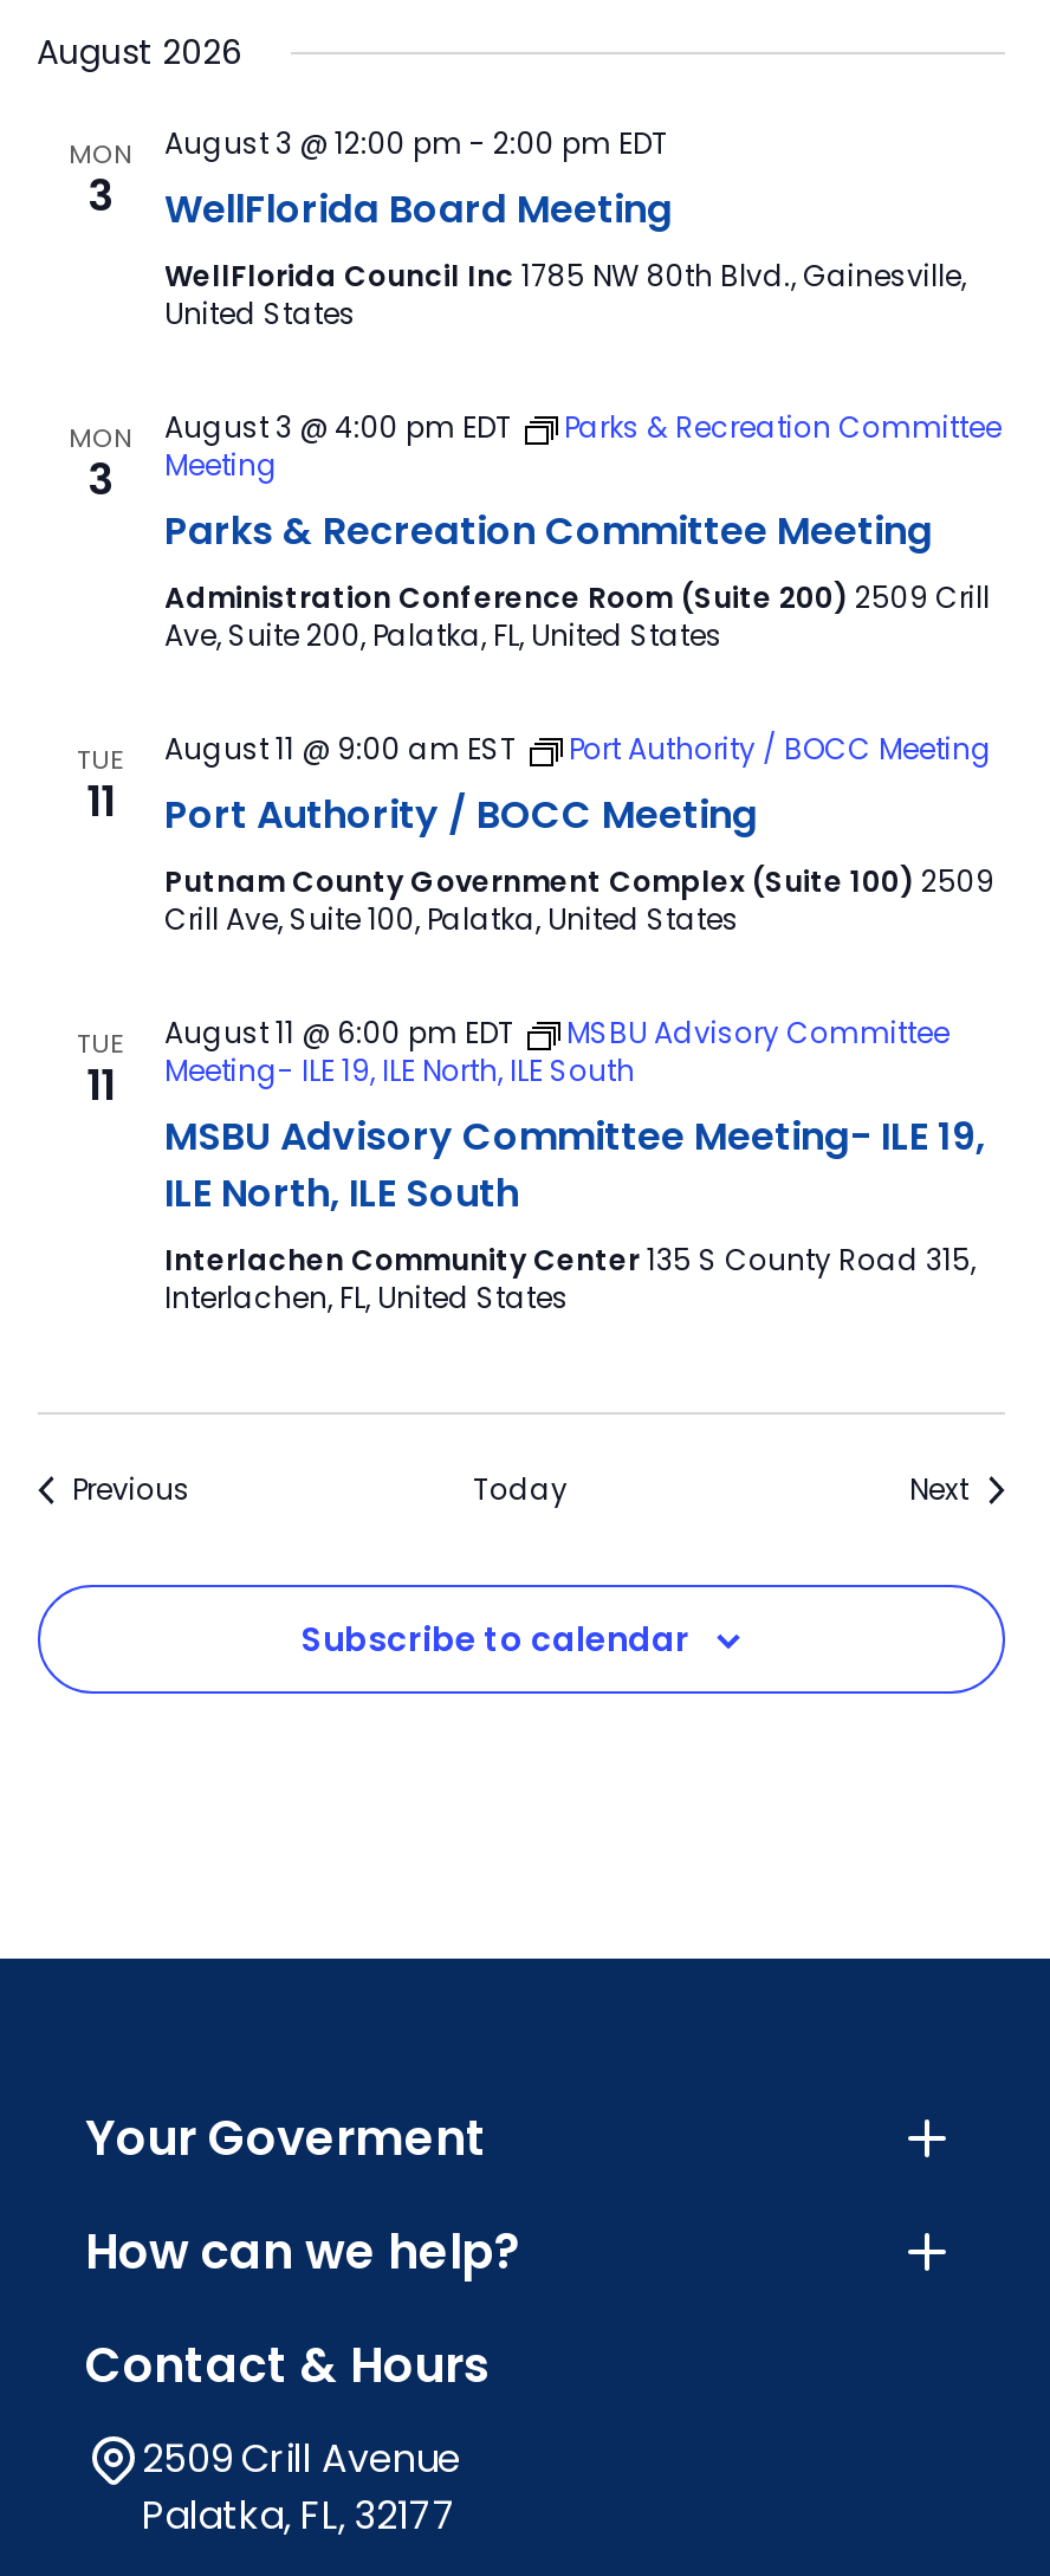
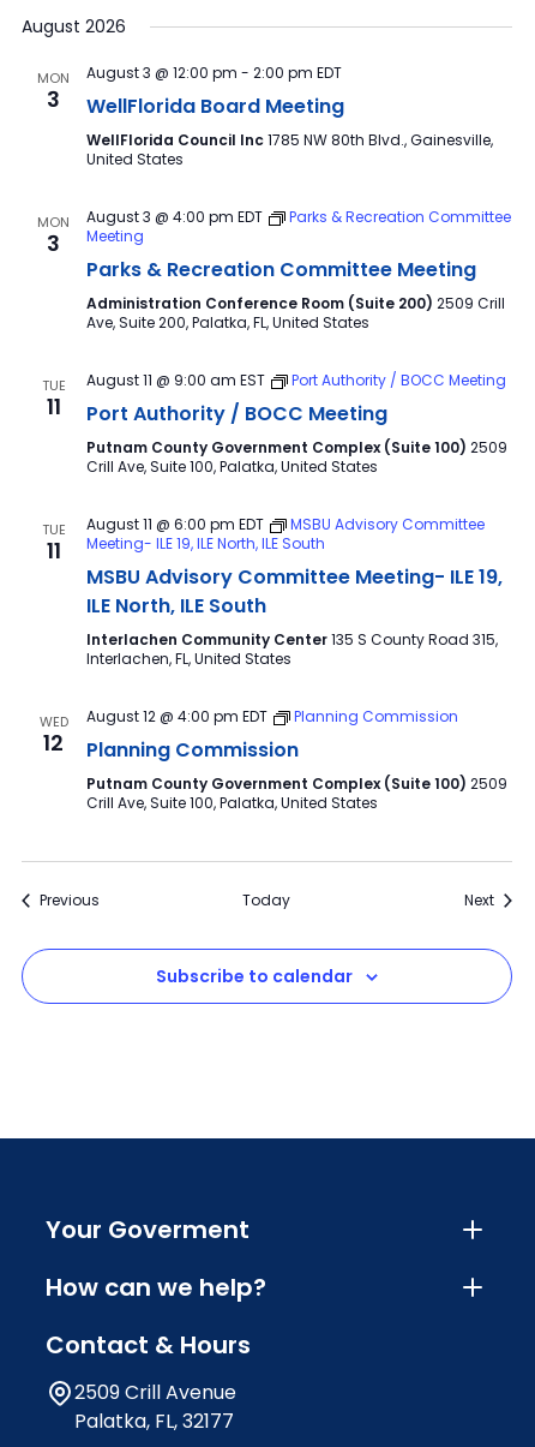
none -> [39,712,68,758] WED | 12
none -> [86,706,507,813] August 12 @ 4:00 pm EDT | Planning Commission | Planning Commission | Putnam County Government Complex (Suite 100) 2509 | Crill Ave, Suite 100, Palatka, United States

